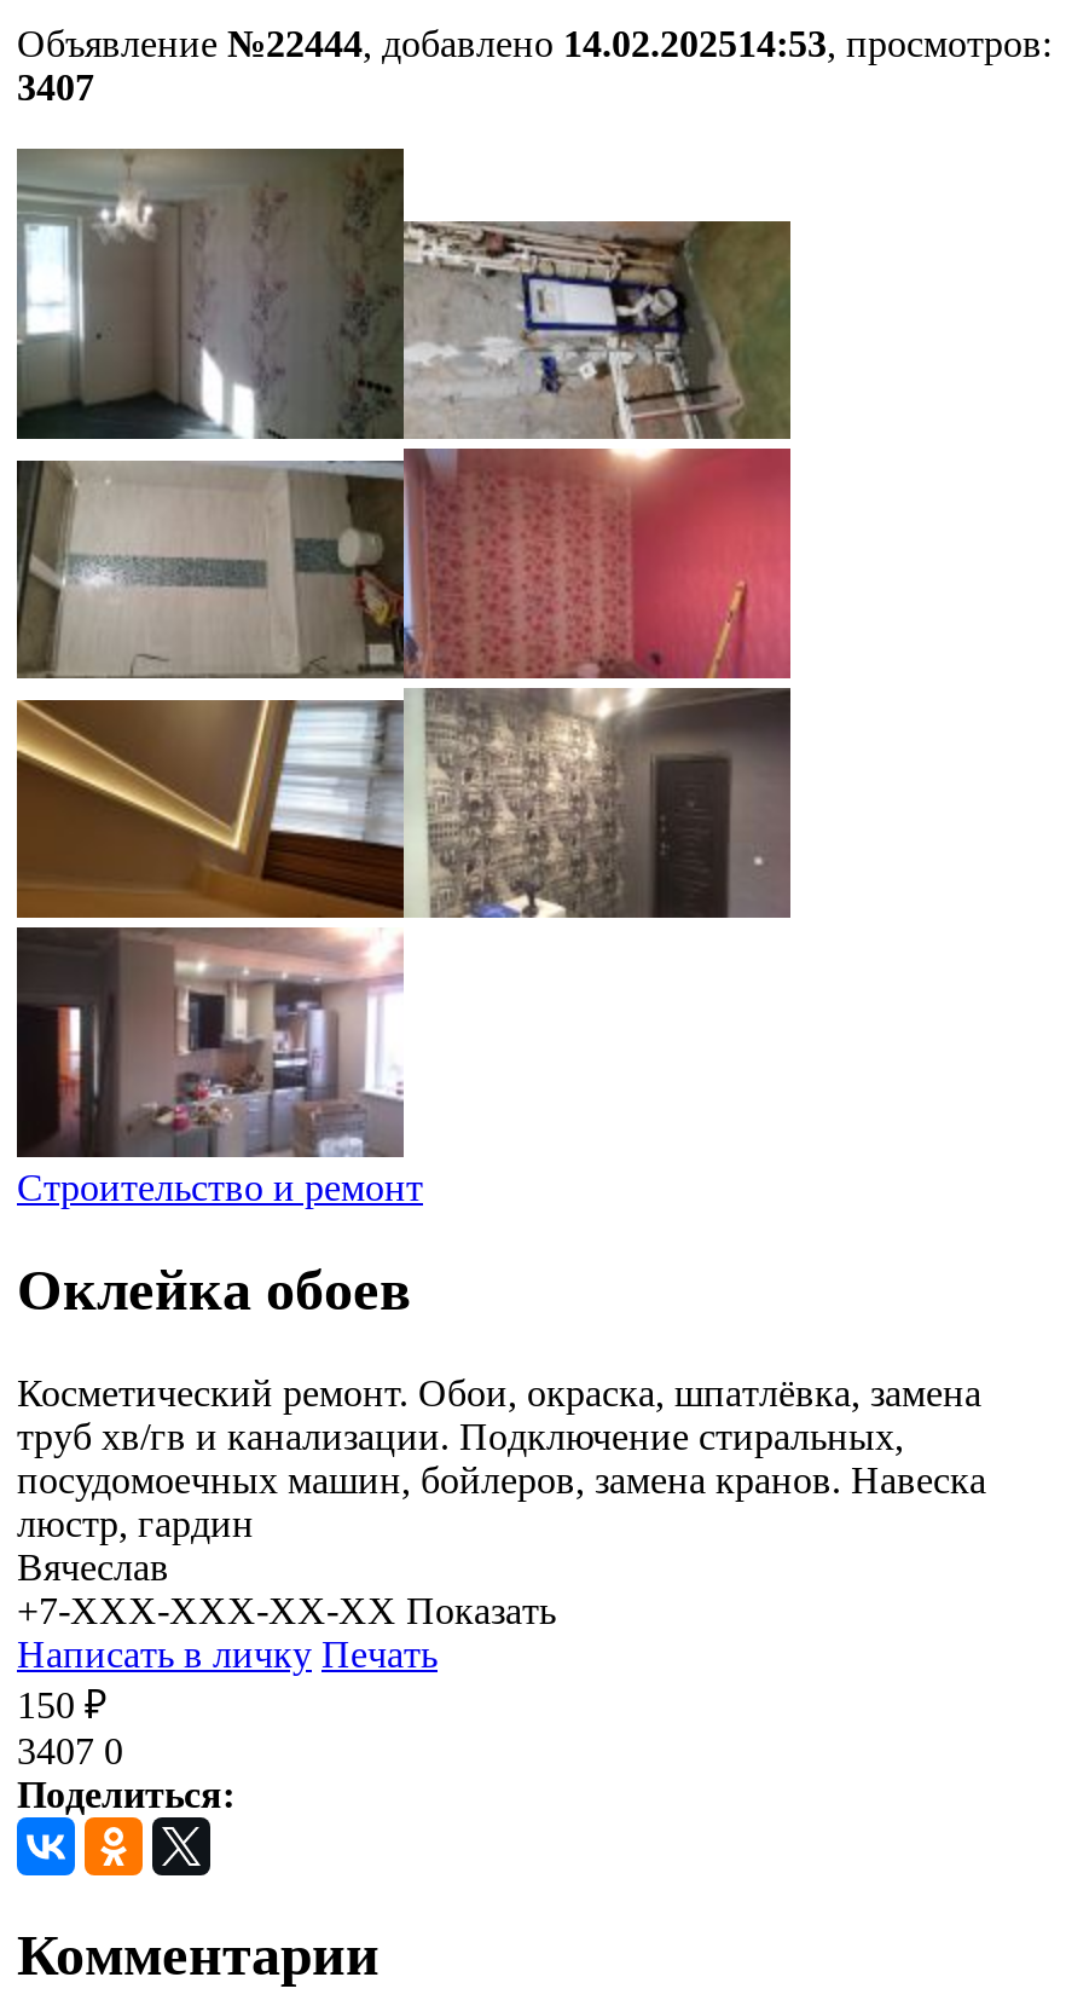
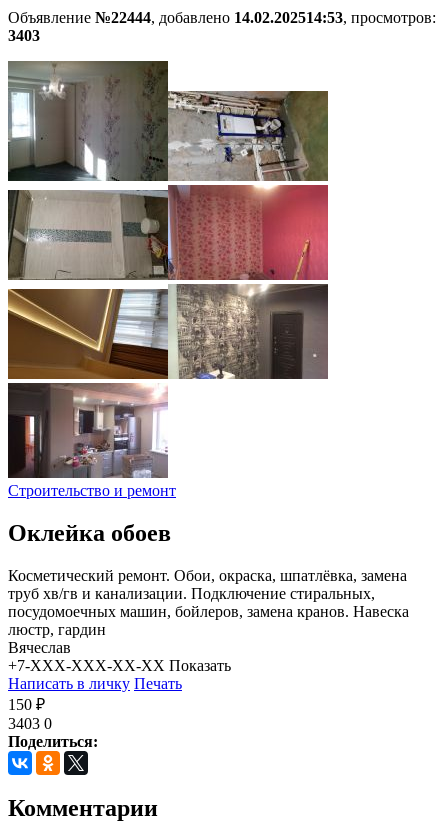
[17,67,94,108] 3407 -> [8,27,40,44] 3403
[17,1730,123,1771] 3407 0 -> [8,715,52,732] 3403 0

